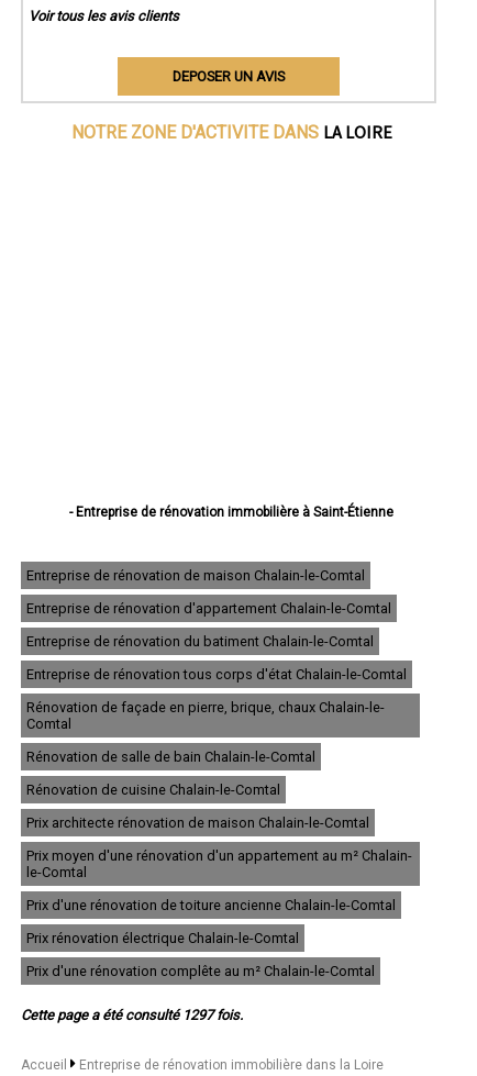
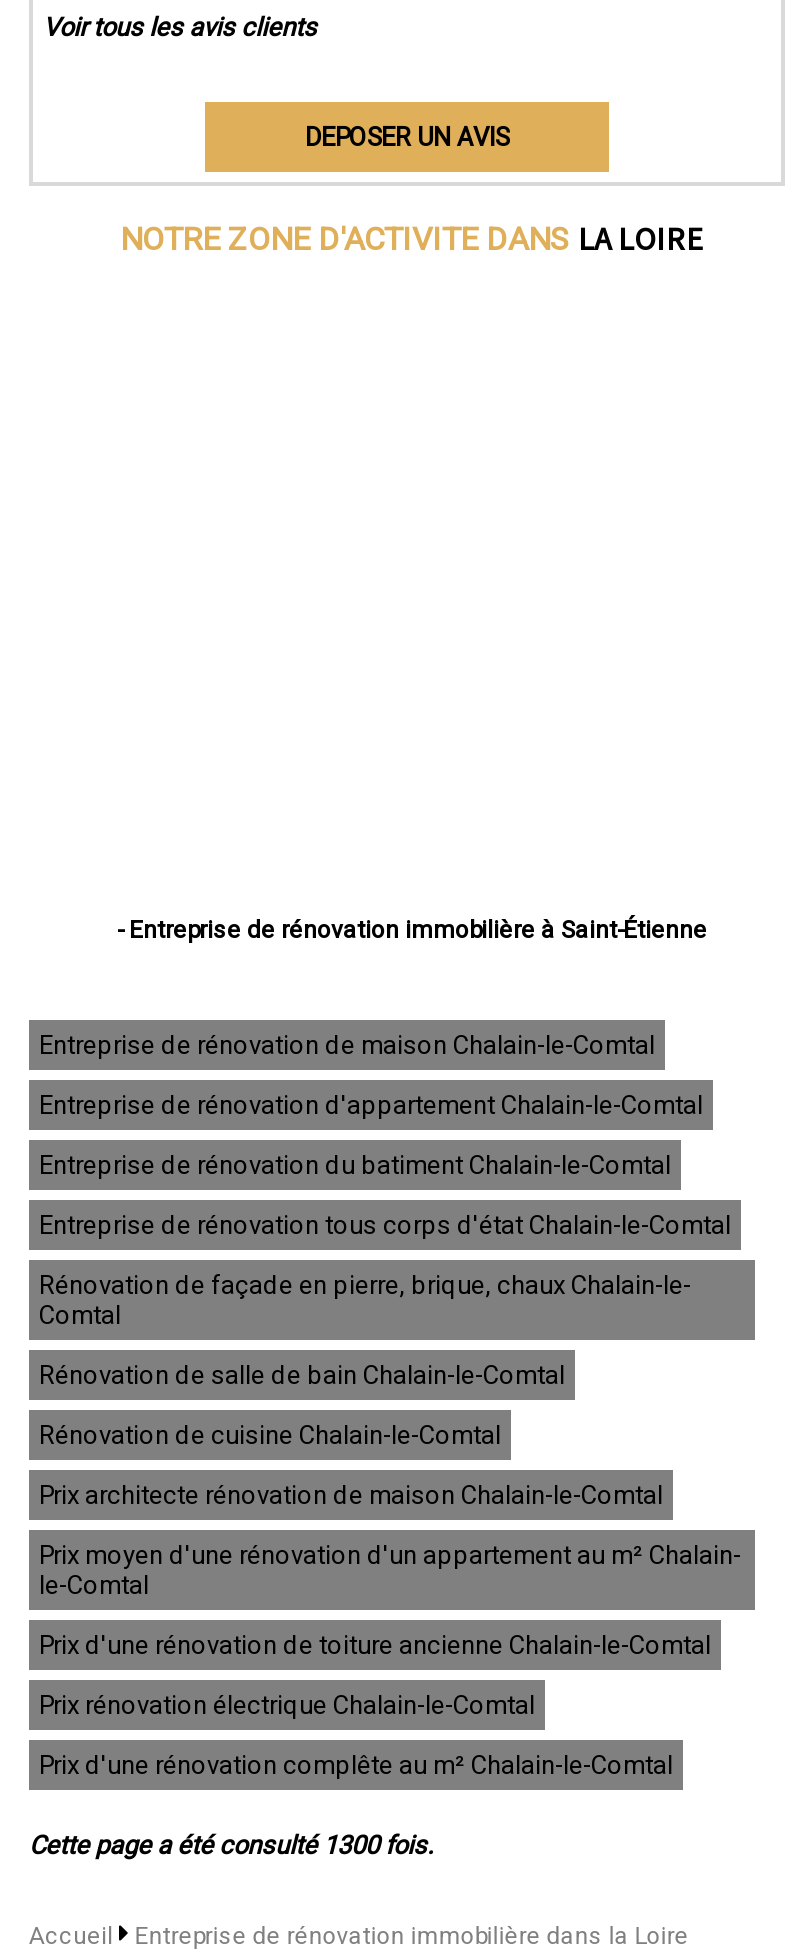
[21,1006,243,1023] Cette page a été consulté 1297 fois. -> [29,1829,433,1859] Cette page a été consulté 1300 fois.

